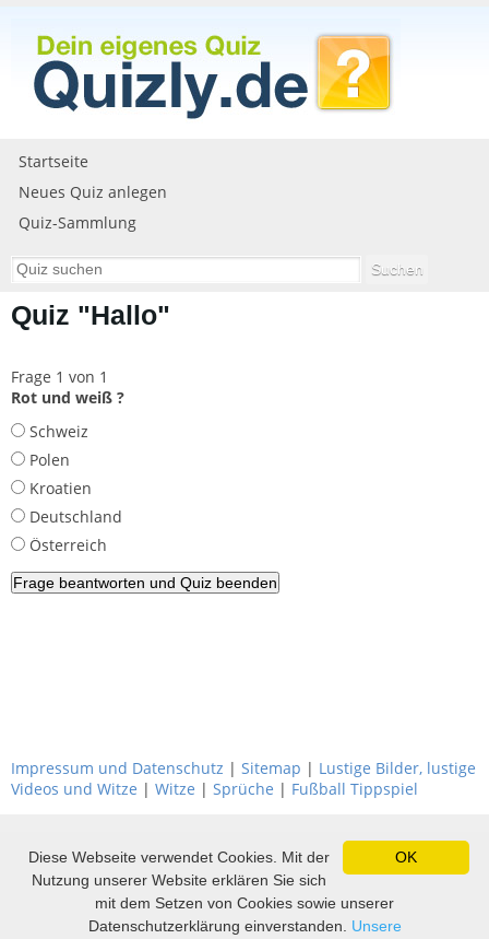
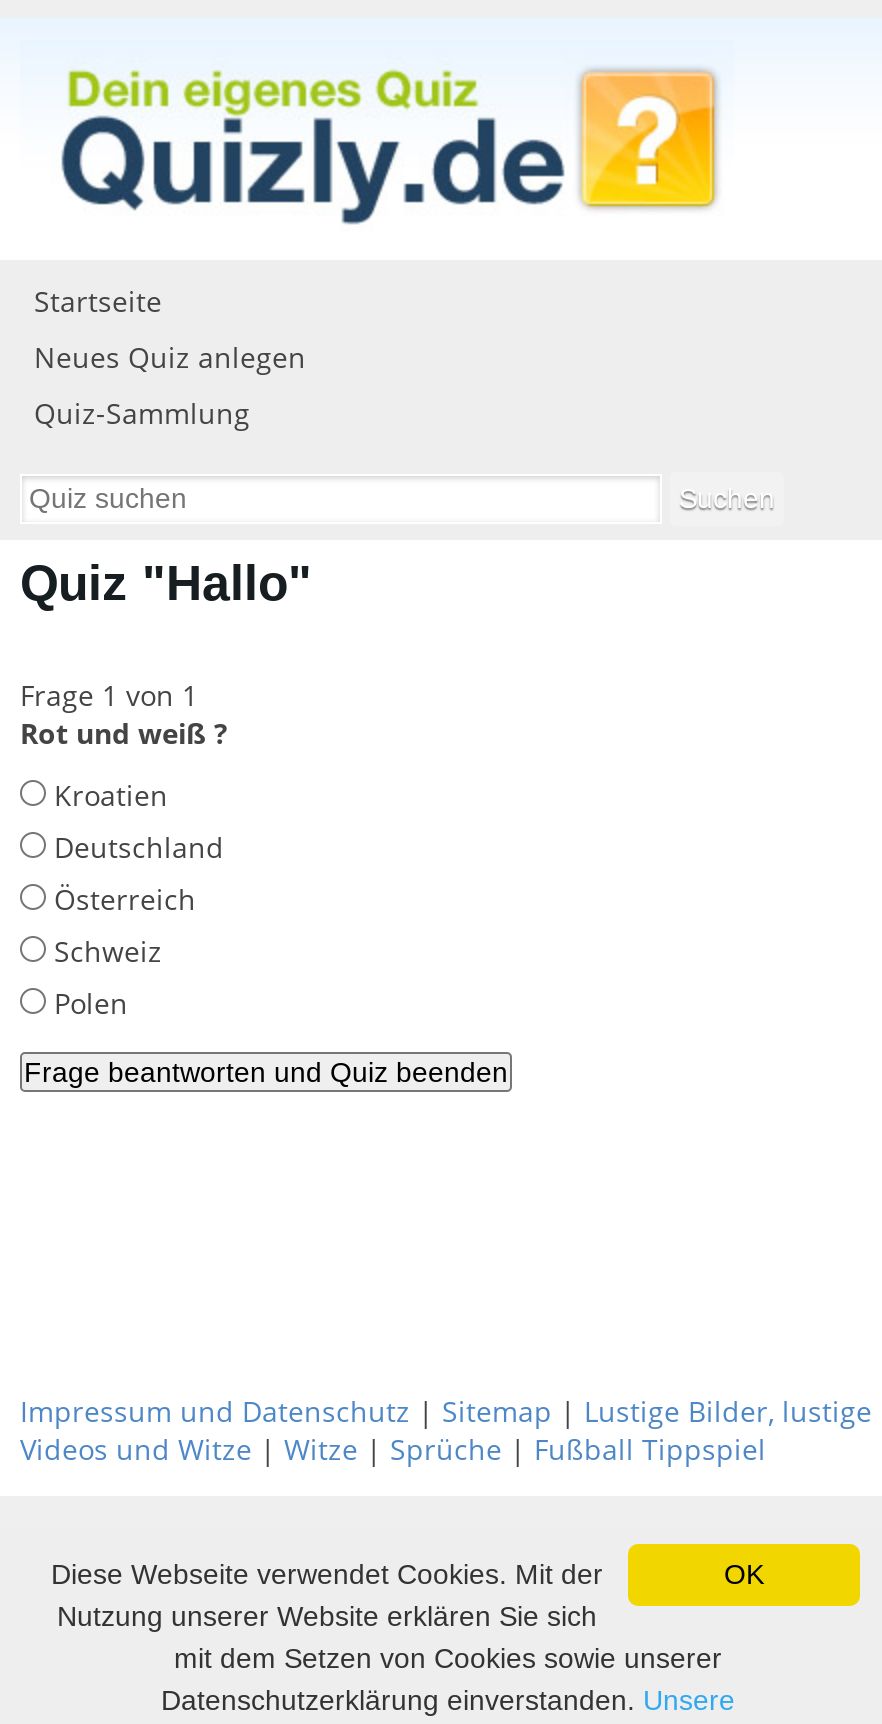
moved [25,421,88,470] -> [46,932,162,1022]: Schweiz | Polen
moved [25,477,122,555] -> [46,776,224,918]: Kroatien | Deutschland | Österreich

